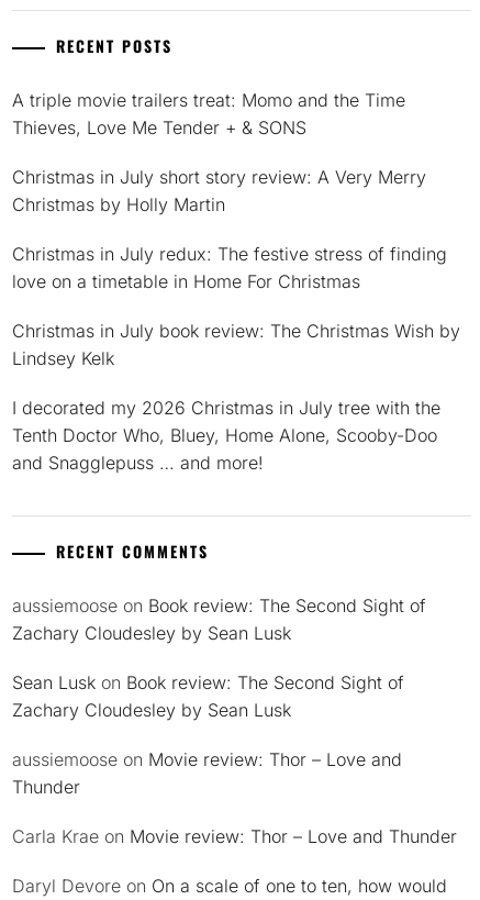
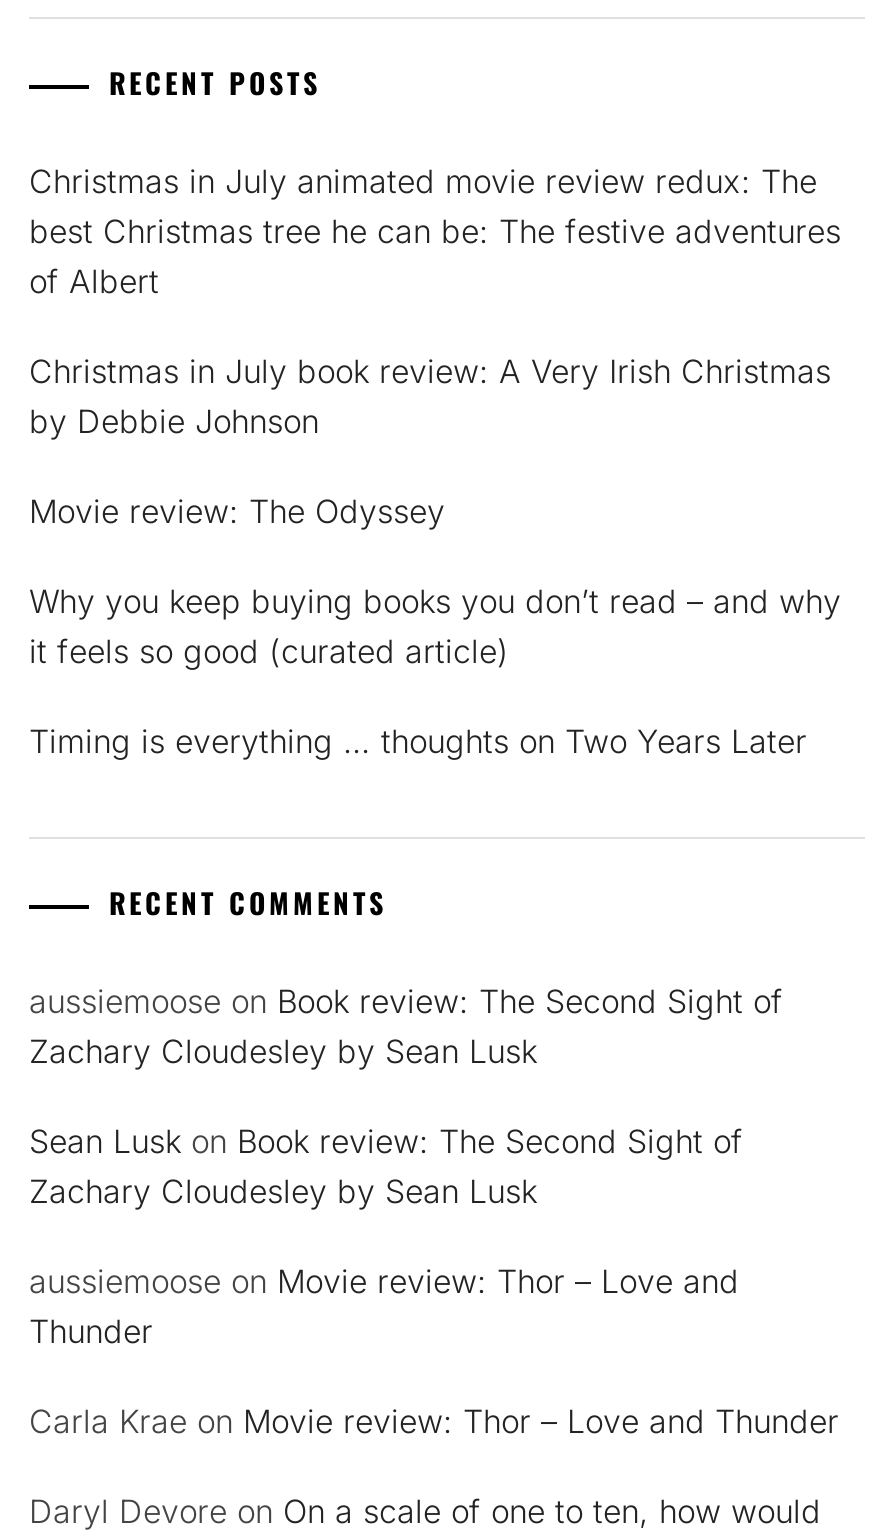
[12,89,405,138] A triple movie trailers treat: Momo and the Time | Thieves, Love Me Tender + & SONS -> [29,161,841,301] Christmas in July animated movie review redux: The | best Christmas tree he can be: The festive adventures | of Albert
[12,166,426,215] Christmas in July short story review: A Very Merry | Christmas by Holly Martin -> [29,351,831,441] Christmas in July book review: A Very Irish Christmas | by Debbie Johnson
[12,243,447,292] Christmas in July redux: The festive stress of finding | love on a timetable in Home For Christmas -> [29,491,445,531] Movie review: The Odyssey
[12,320,460,369] Christmas in July book review: The Christmas Wish by | Lindsey Kelk -> [29,581,841,671] Why you keep buying books you don’t read – and why | it feels so good (curated article)
[12,397,440,474] I decorated my 2026 Christmas in July tree with the | Tenth Doctor Who, Bluey, Home Alone, Scooby-Doo | and Snagglepuss … and more! -> [29,721,807,761] Timing is everything … thoughts on Two Years Later

